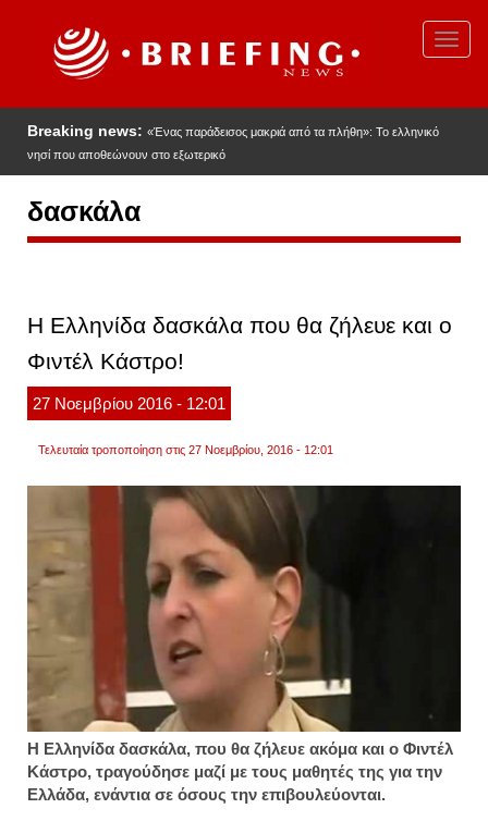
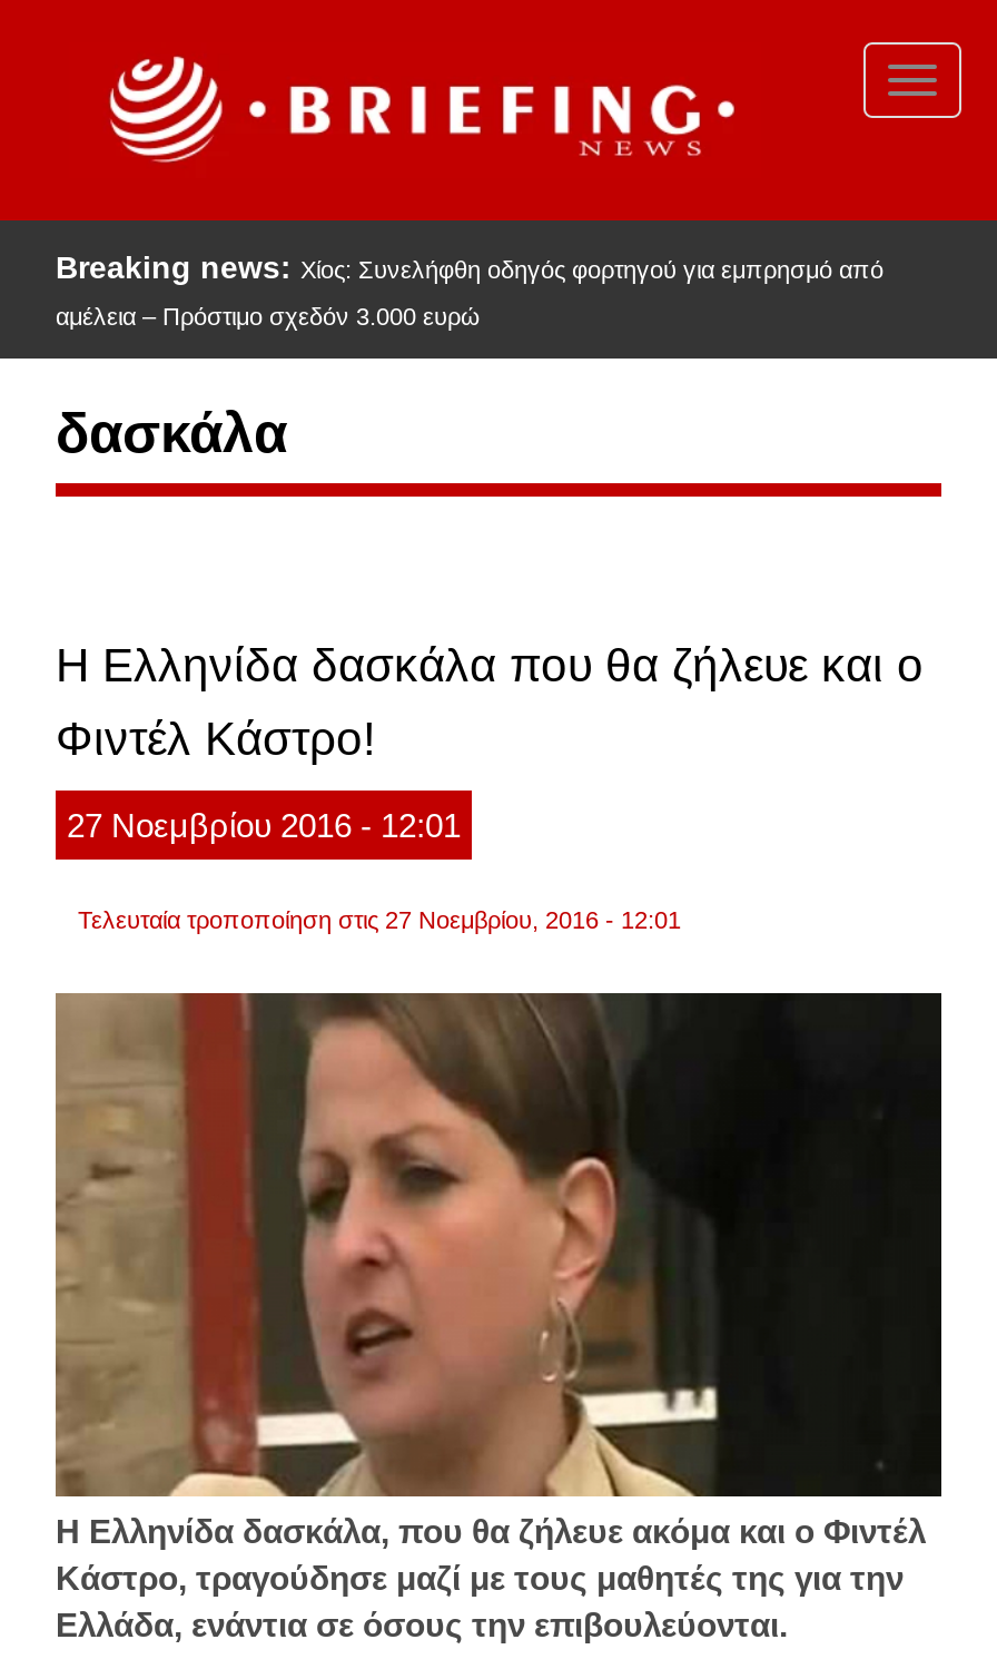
[27,122,439,140] Breaking news: «Ένας παράδεισος μακριά από τα πλήθη»: Το ελληνικό -> [56,250,884,285] Breaking news: Χίος: Συνελήφθη οδηγός φορτηγού για εμπρησμό από
[27,148,225,161] νησί που αποθεώνουν στο εξωτερικό -> [56,303,481,330] αμέλεια – Πρόστιμο σχεδόν 3.000 ευρώ

